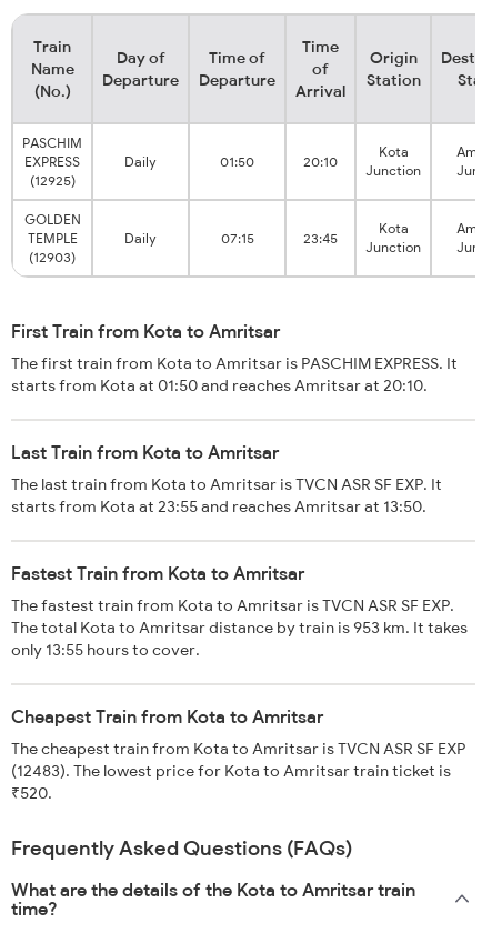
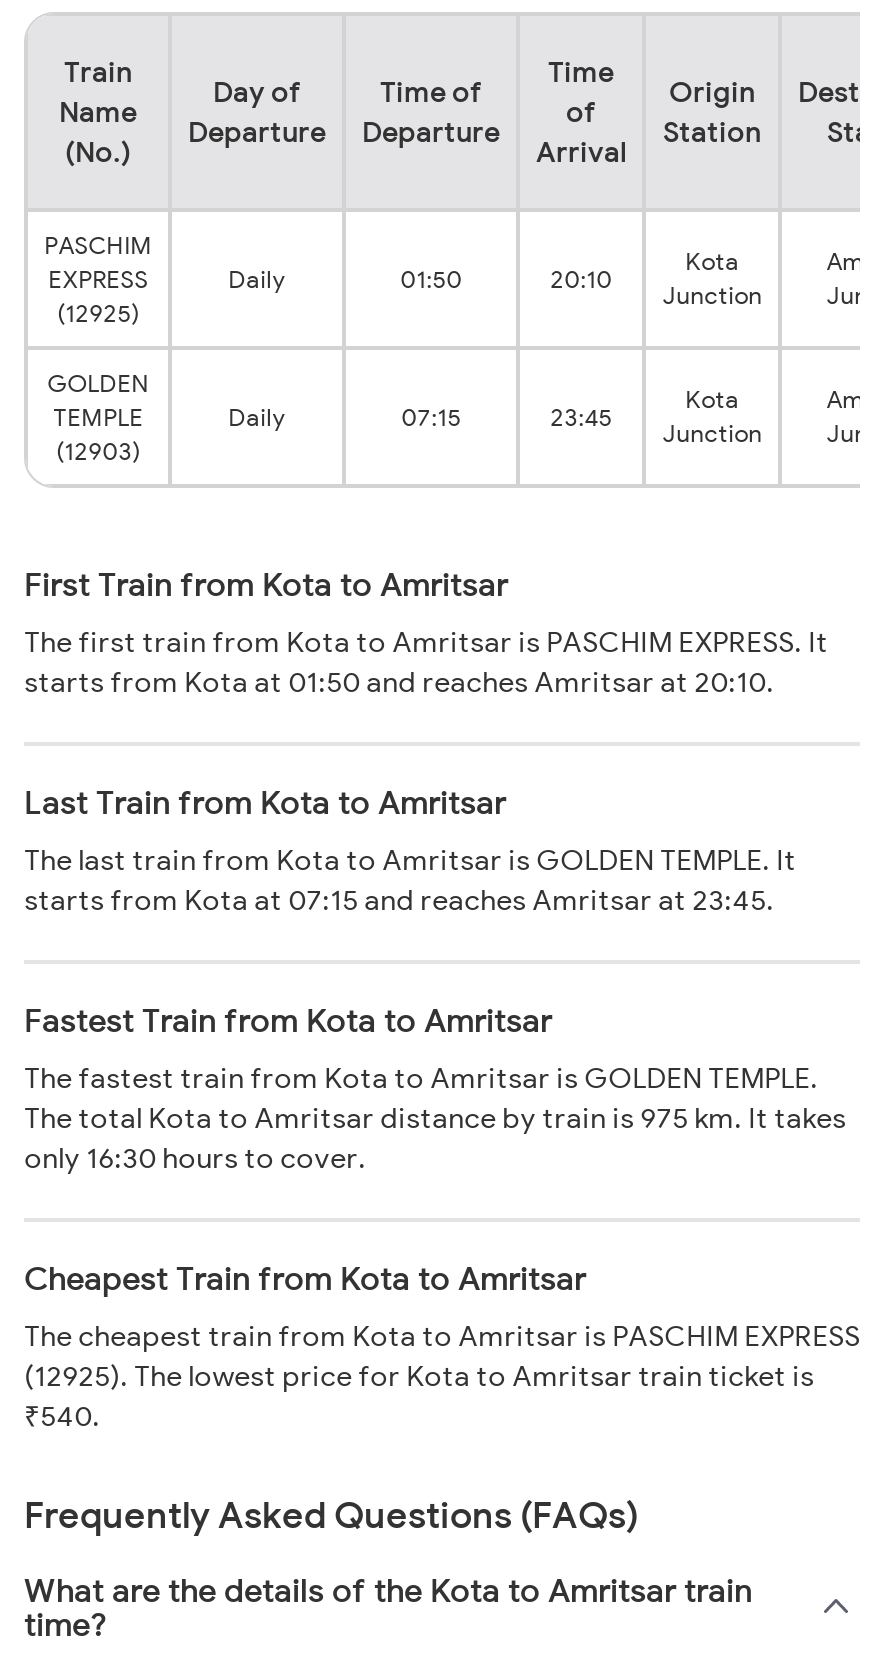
[11,474,442,517] The last train from Kota to Amritsar is TVCN ASR SF EXP. It | starts from Kota at 23:55 and reaches Amritsar at 13:50. -> [24,842,796,918] The last train from Kota to Amritsar is GOLDEN TEMPLE. It | starts from Kota at 07:15 and reaches Amritsar at 23:45.
[11,595,468,660] The fastest train from Kota to Amritsar is TVCN ASR SF EXP. | The total Kota to Amritsar distance by train is 953 km. It takes | only 13:55 hours to cover. -> [24,1060,846,1176] The fastest train from Kota to Amritsar is GOLDEN TEMPLE. | The total Kota to Amritsar distance by train is 975 km. It takes | only 16:30 hours to cover.
[11,739,465,803] The cheapest train from Kota to Amritsar is TVCN ASR SF EXP | (12483). The lowest price for Kota to Amritsar train ticket is | ₹520. -> [24,1318,860,1434] The cheapest train from Kota to Amritsar is PASCHIM EXPRESS | (12925). The lowest price for Kota to Amritsar train ticket is | ₹540.

